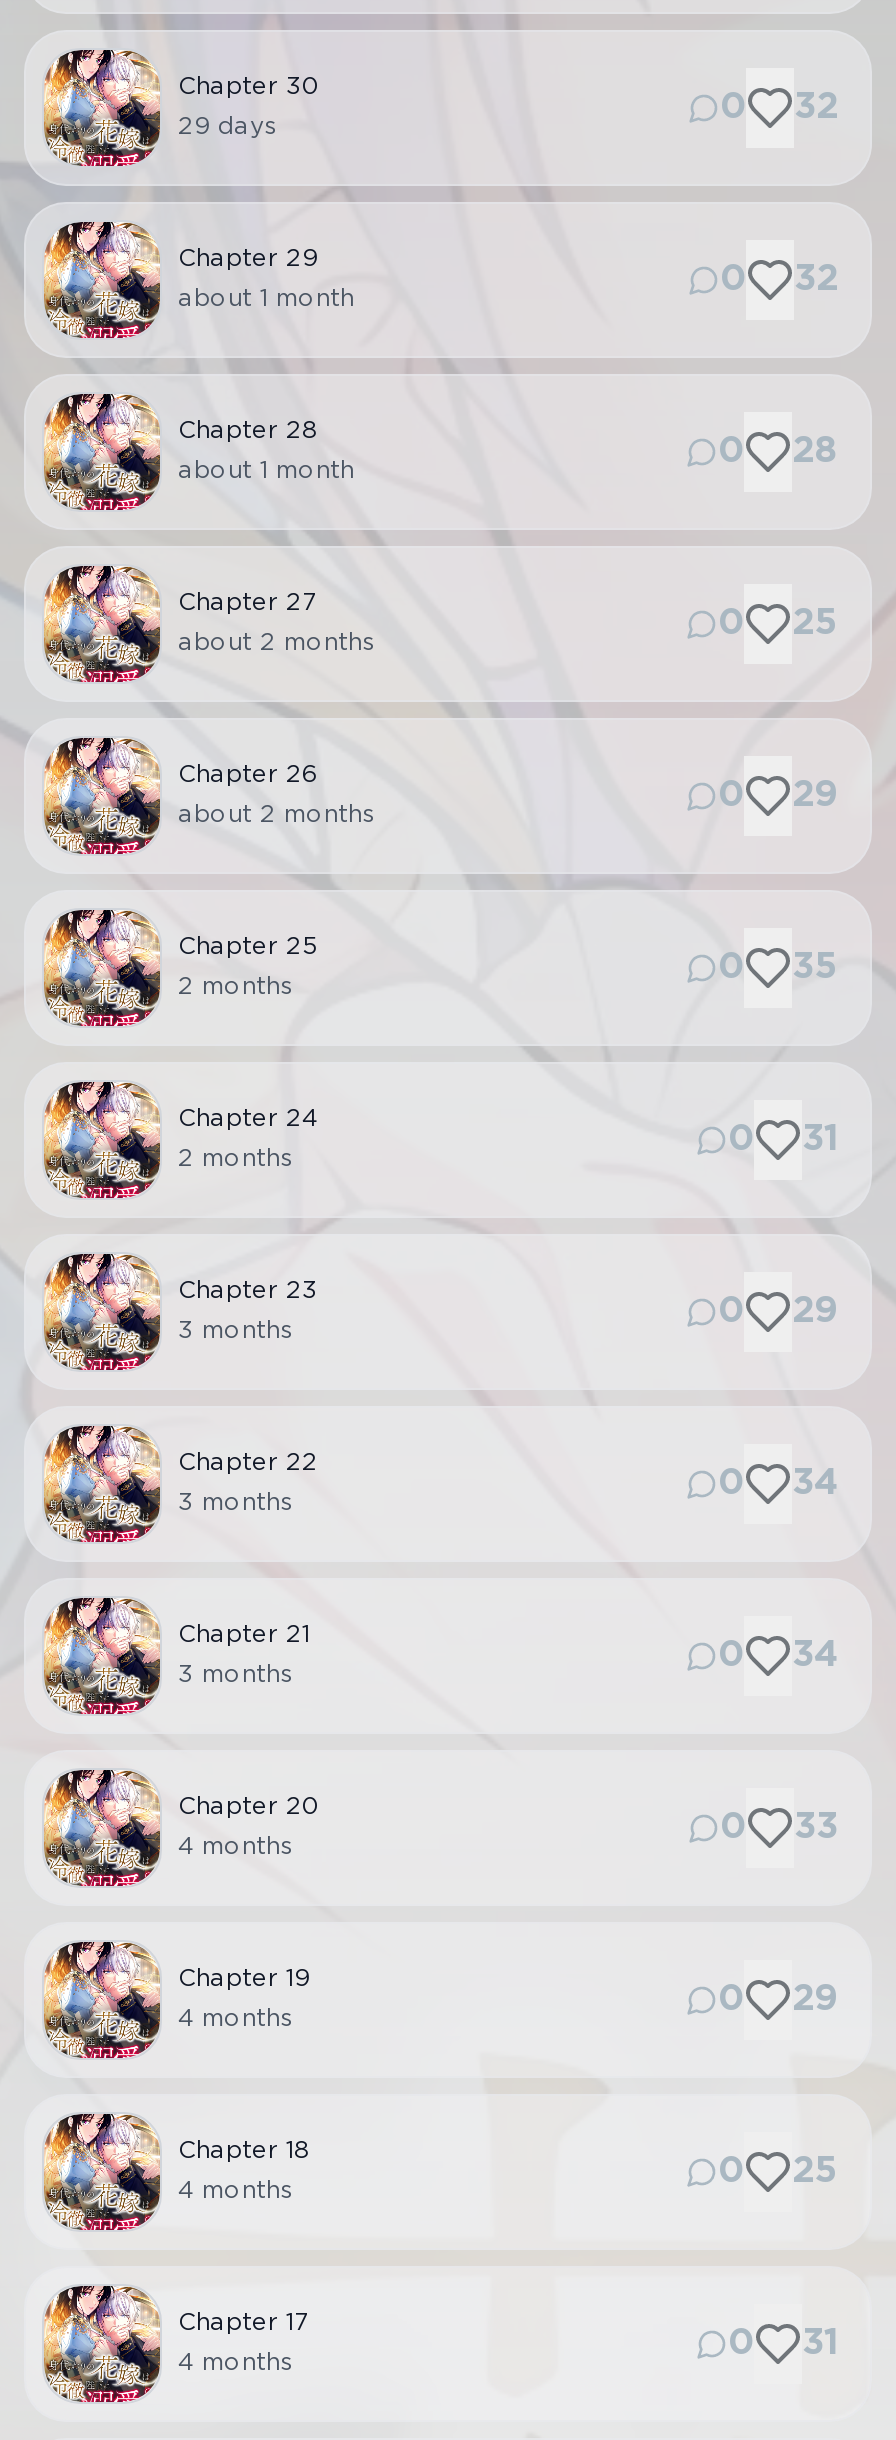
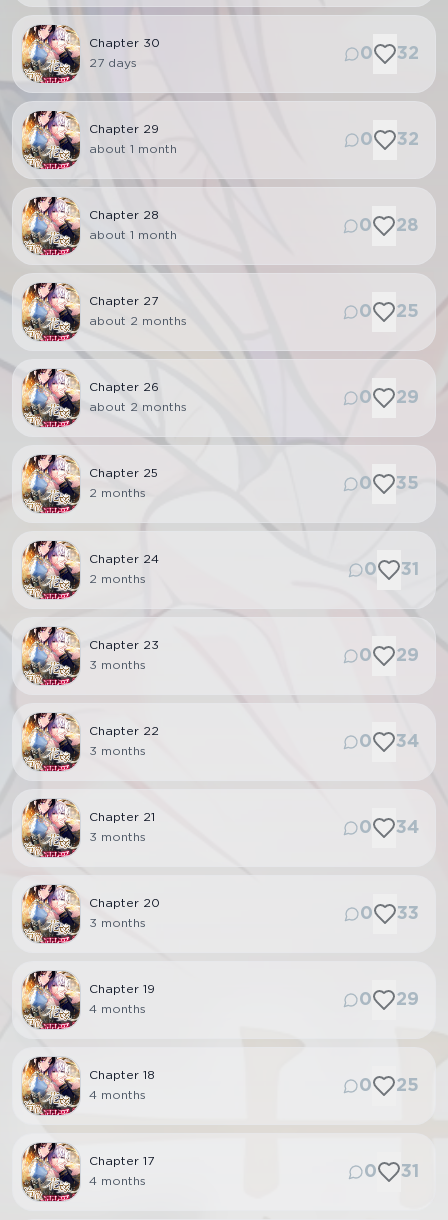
[178,116,276,138] 29 days -> [89,58,137,69] 27 days
[178,1836,292,1858] 4 months -> [89,918,146,929] 3 months

